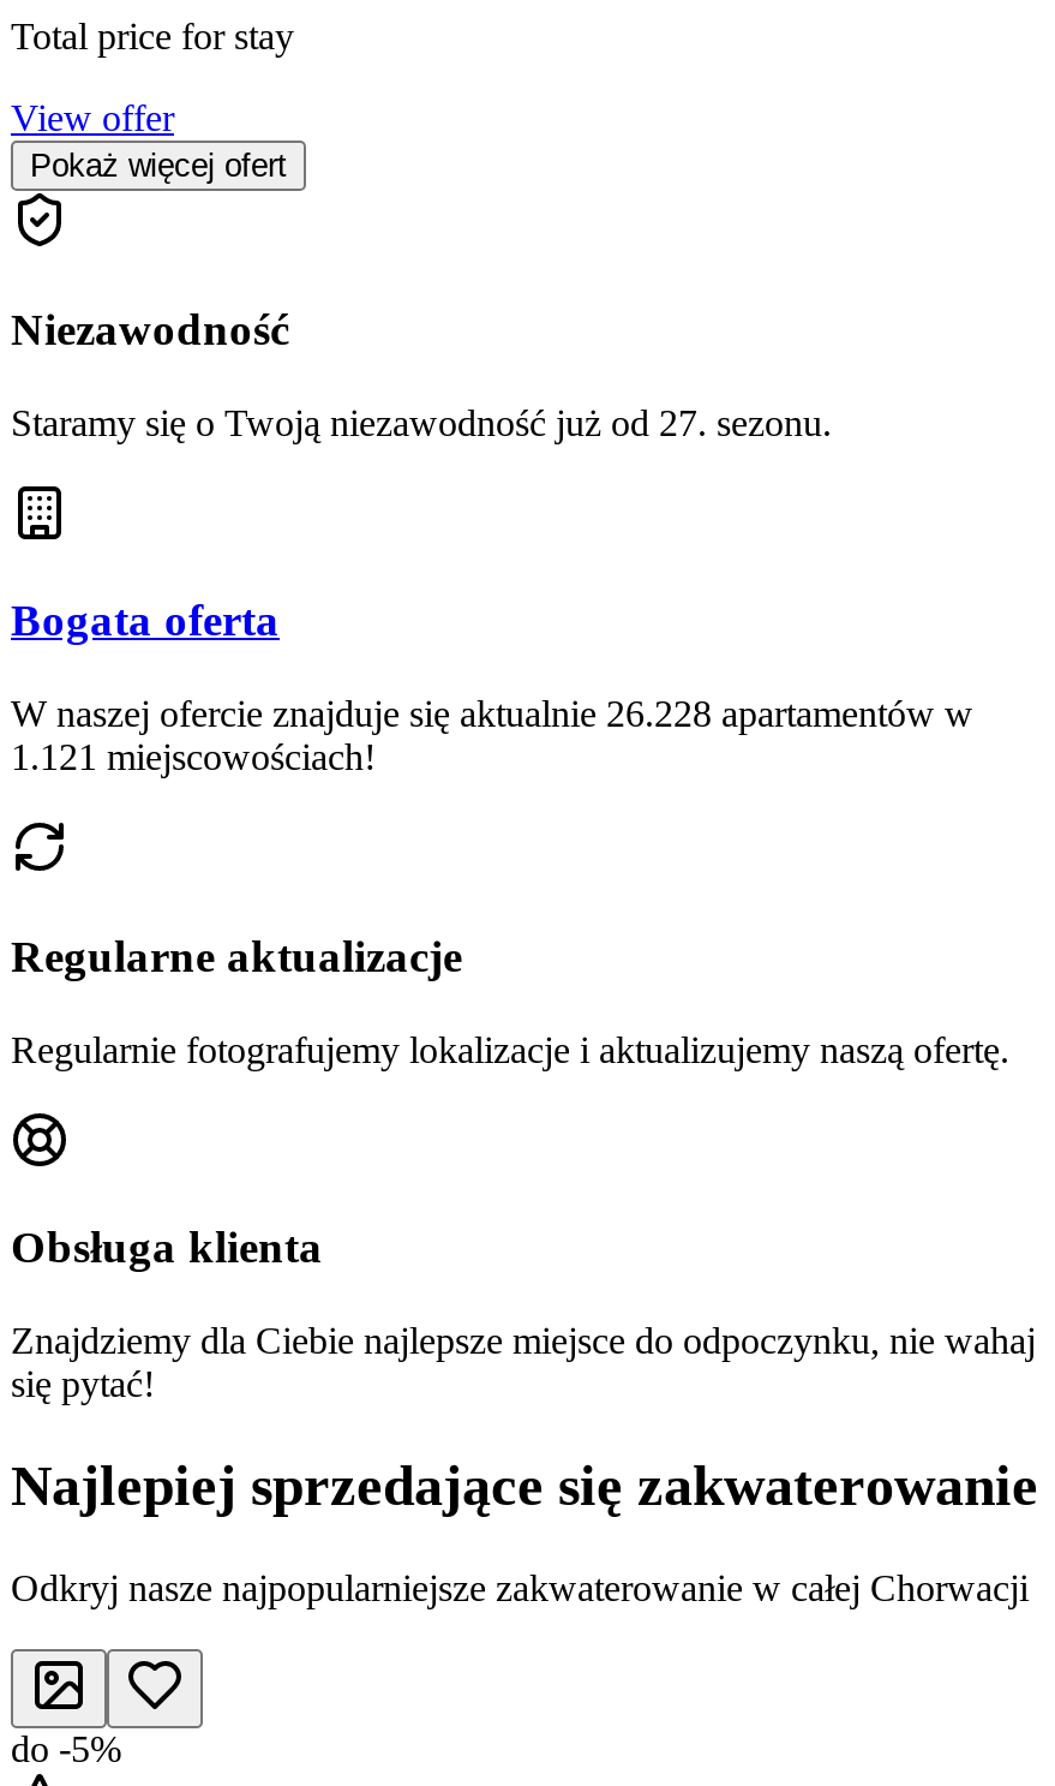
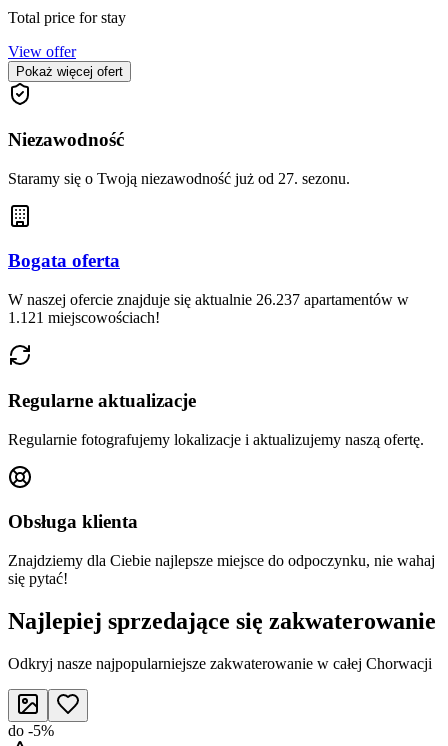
[11,693,973,734] W naszej ofercie znajduje się aktualnie 26.228 apartamentów w -> [8,291,409,308] W naszej ofercie znajduje się aktualnie 26.237 apartamentów w

